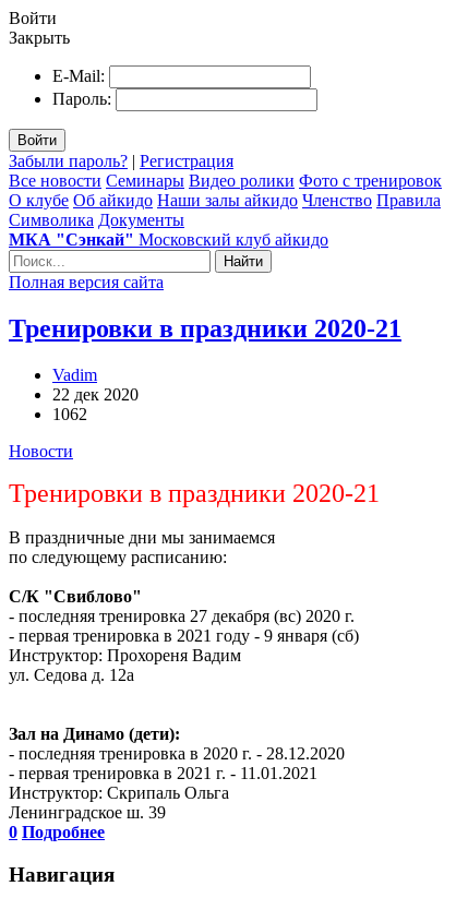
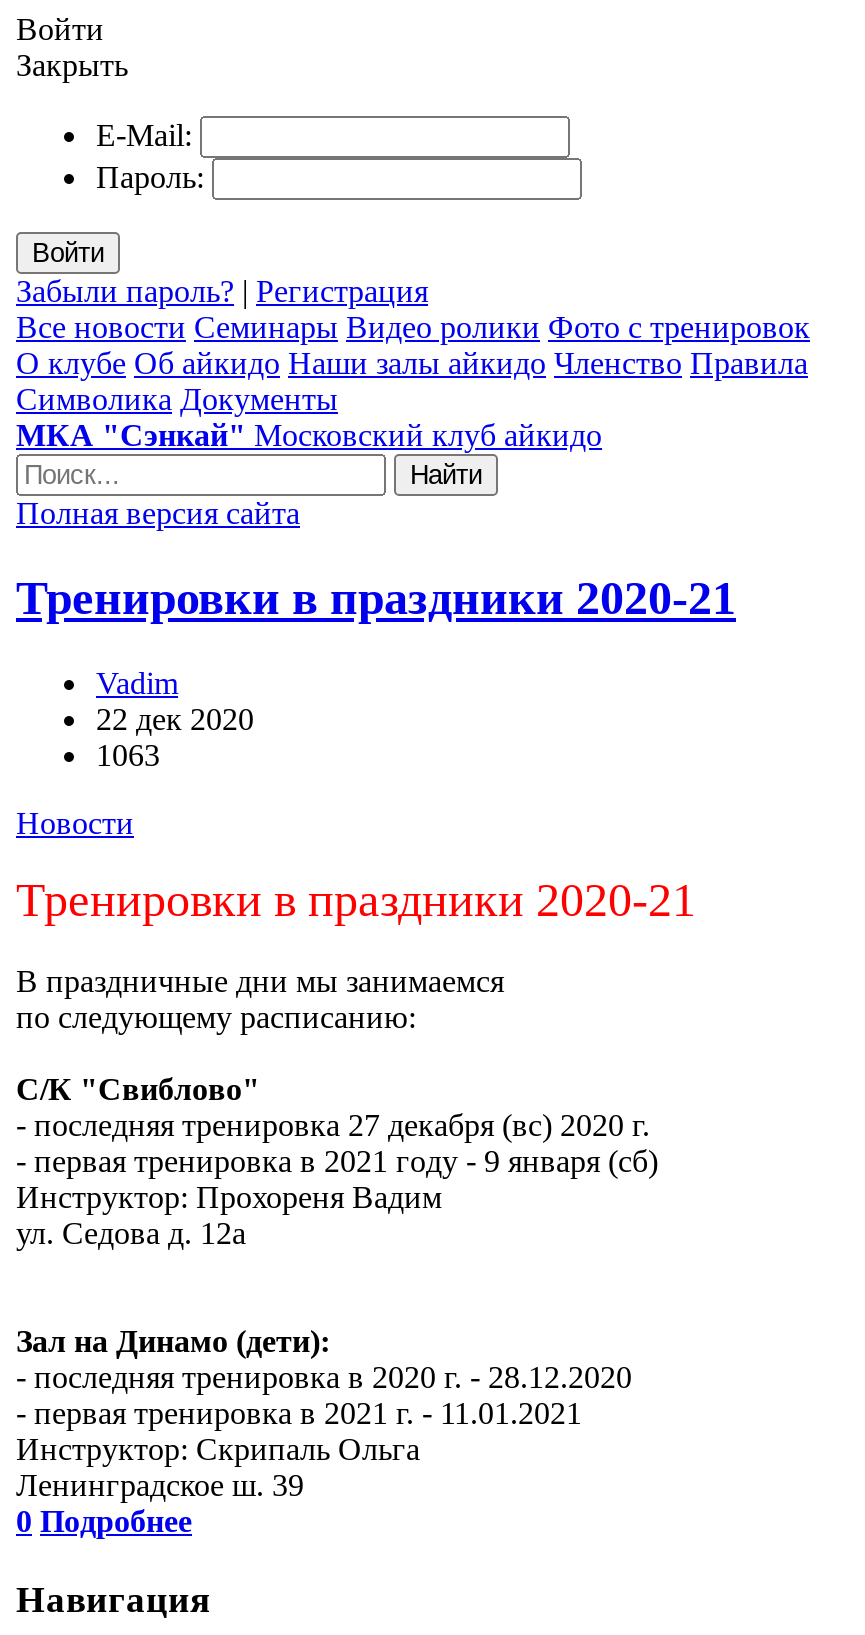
[52,405,87,423] 1062 -> [96,738,160,772] 1063

